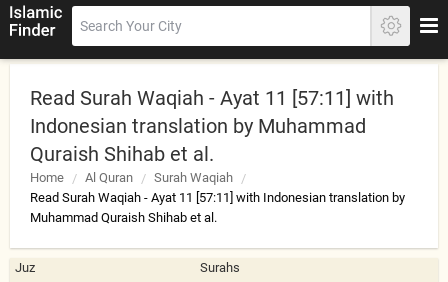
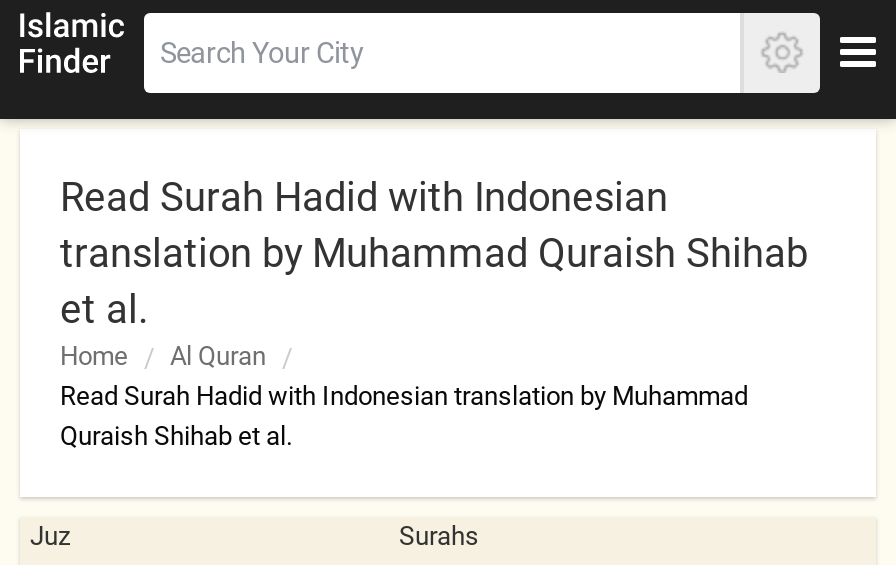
[30,86,394,138] Read Surah Waqiah - Ayat 11 [57:11] with | Indonesian translation by Muhammad -> [60,173,808,333] Read Surah Hadid with Indonesian | translation by Muhammad Quraish Shihab | et al.
moved [30,142,214,166] -> [60,421,292,451]: Quraish Shihab et al.
[30,170,405,225] Surah Waqiah | Read Surah Waqiah - Ayat 11 [57:11] with Indonesian translation by | Muhammad Quraish Shihab et al. -> [60,381,748,411] Read Surah Hadid with Indonesian translation by Muhammad

